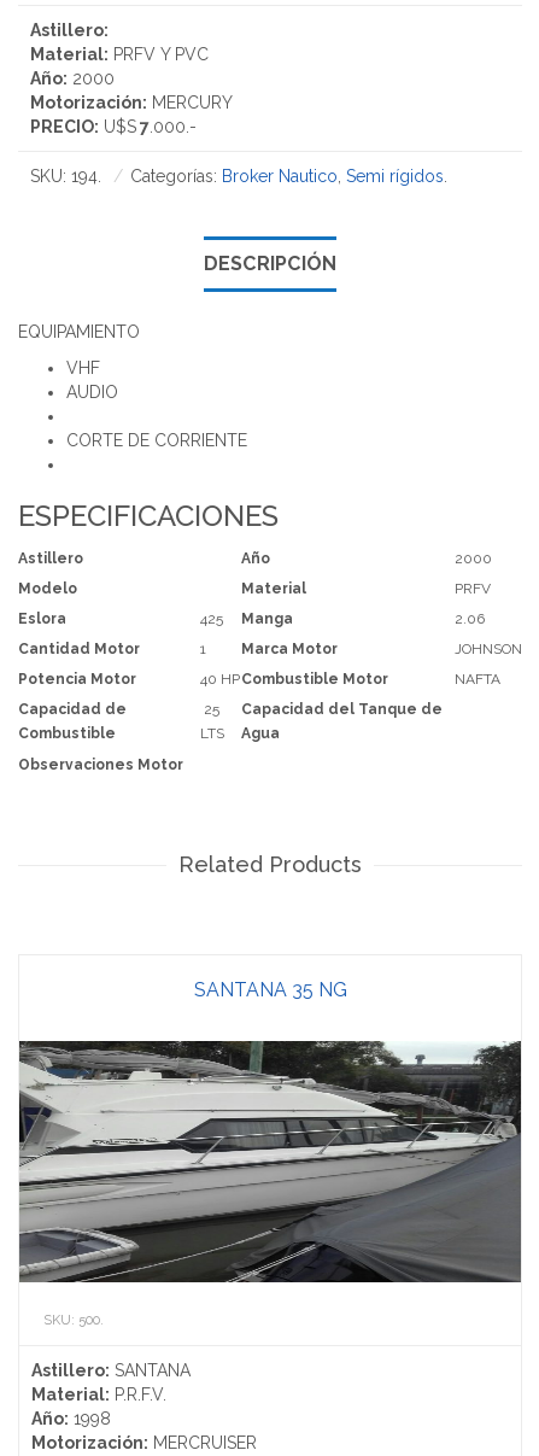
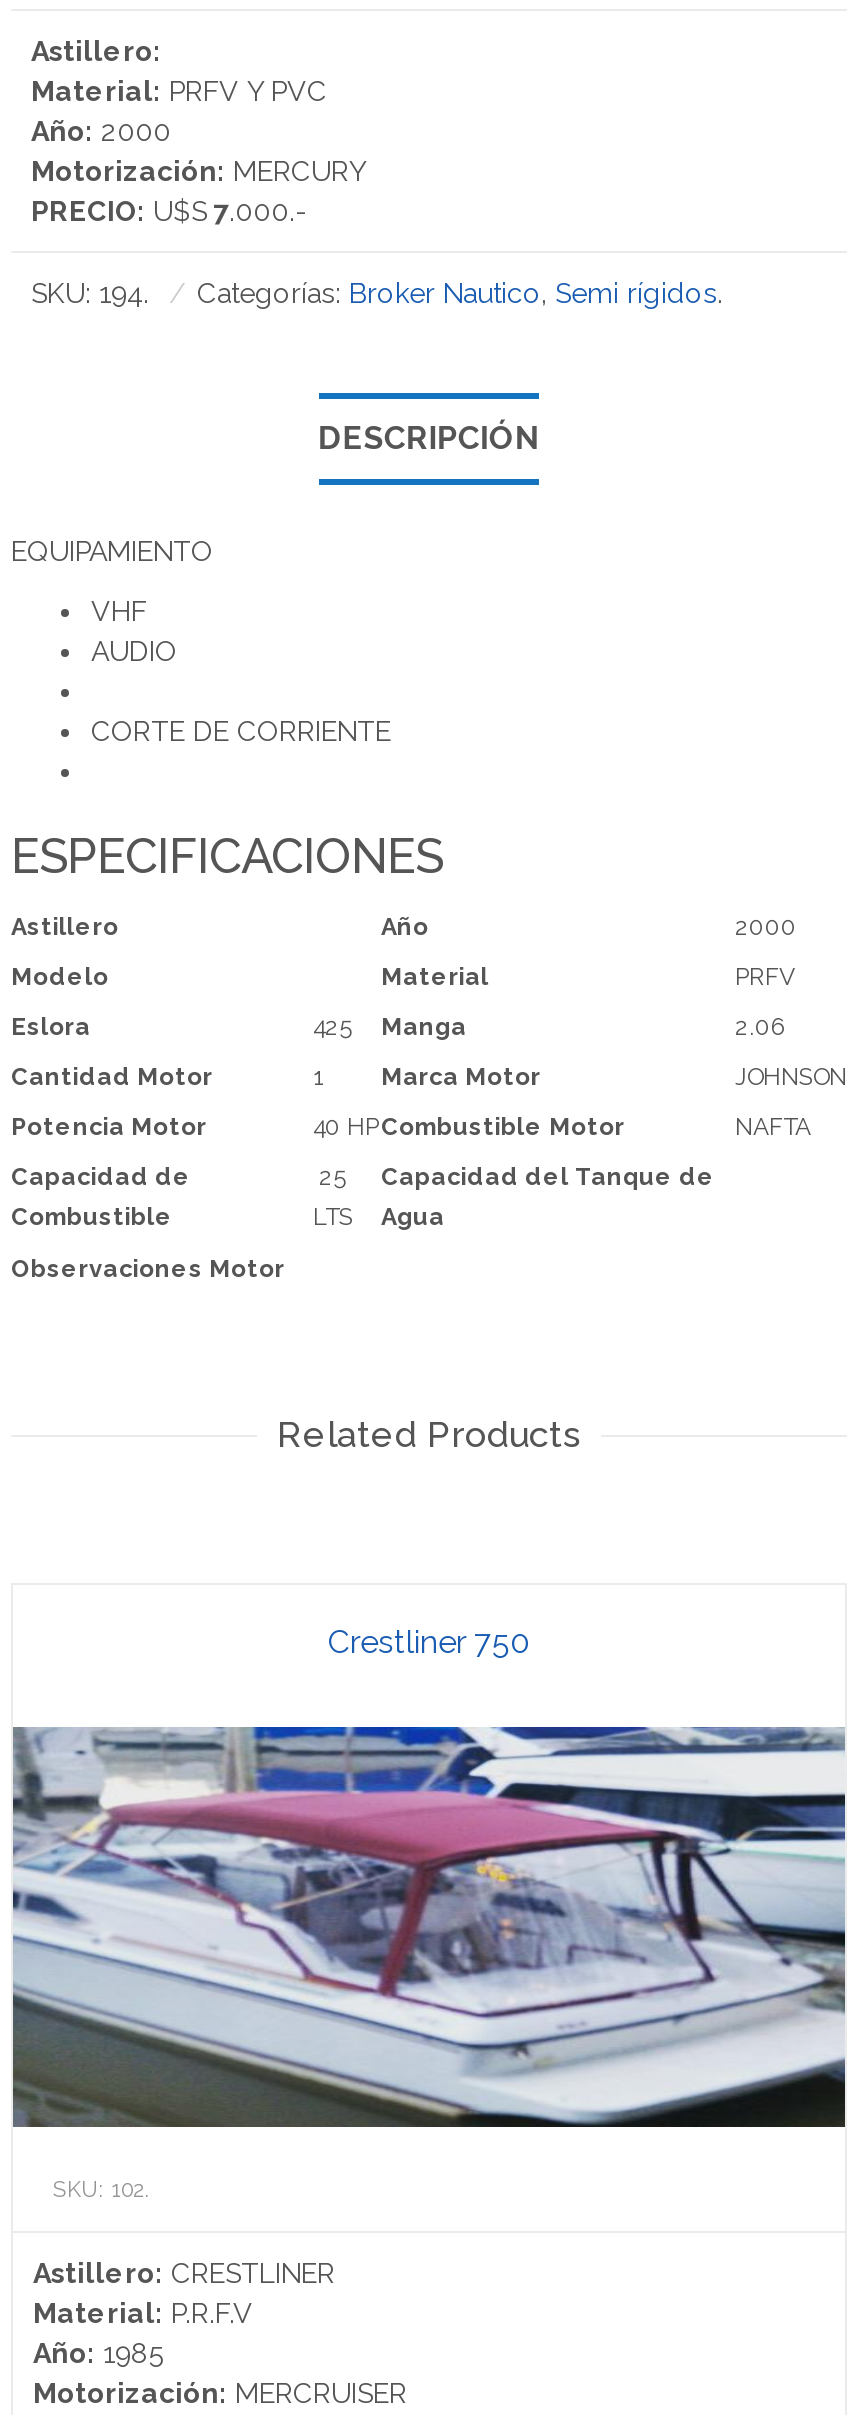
[194,978,347,1001] SANTANA 35 NG -> [328,1622,530,1660] Crestliner 750
[18,1040,522,1329] [image] | SKU: 500. -> [11,1725,847,2204] [image] | SKU: 102.
[31,1361,191,1429] Astillero: SANTANA | Material: P.R.F.V. | Año: 1998 -> [33,2258,335,2370] Astillero: CRESTLINER | Material: P.R.F.V | Año: 1985

